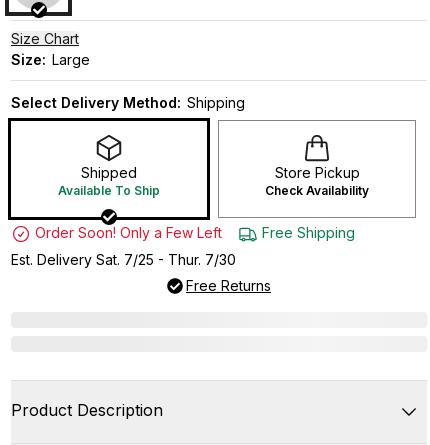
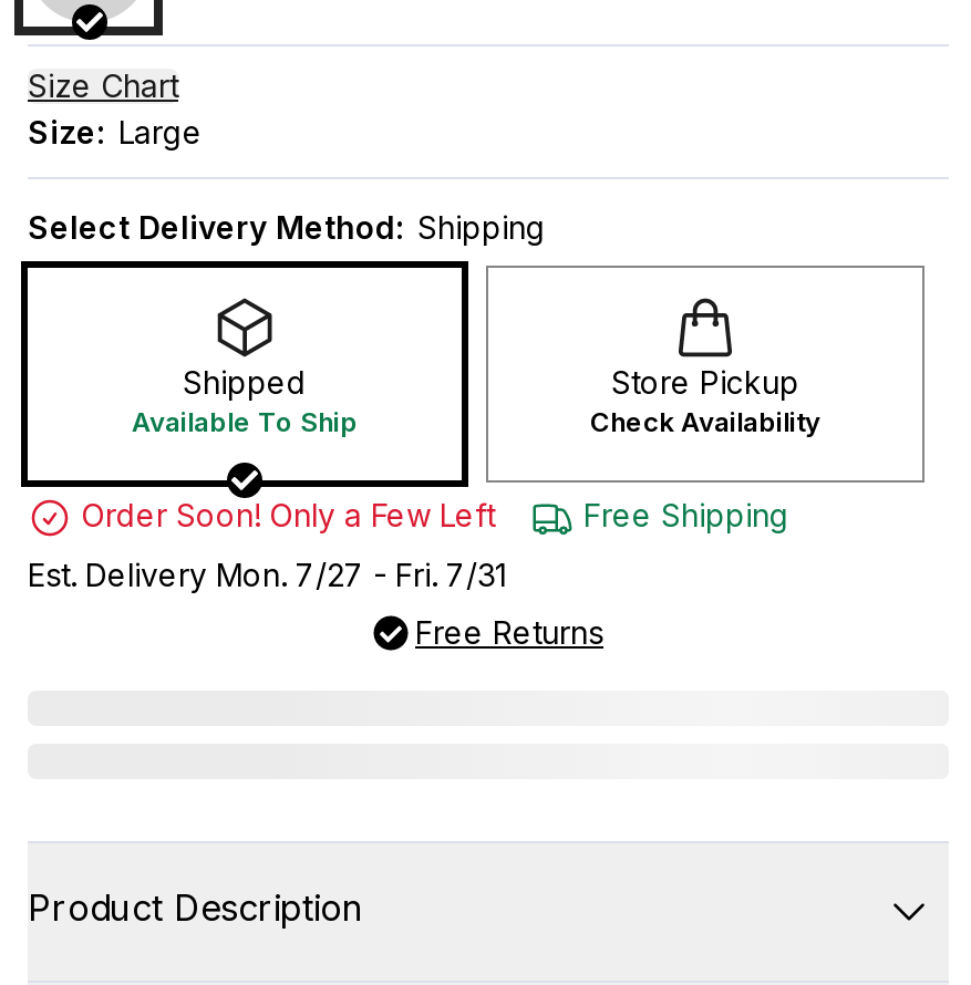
[11,251,236,268] Est. Delivery Sat. 7/25 - Thur. 7/30 -> [28,555,506,593] Est. Delivery Mon. 7/27 - Fri. 7/31

